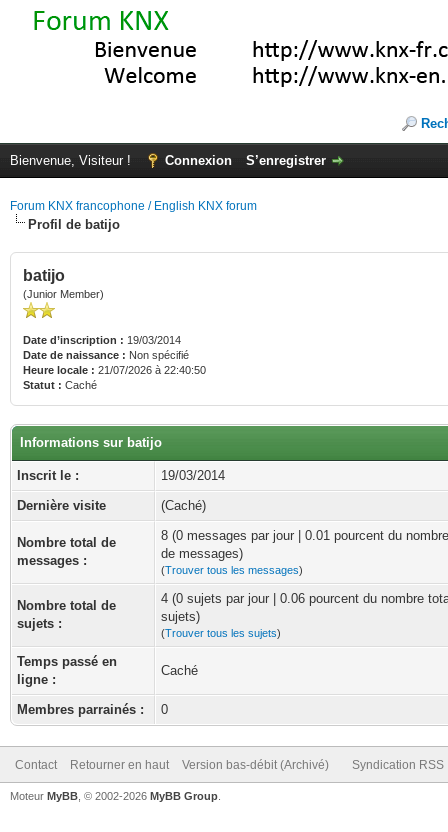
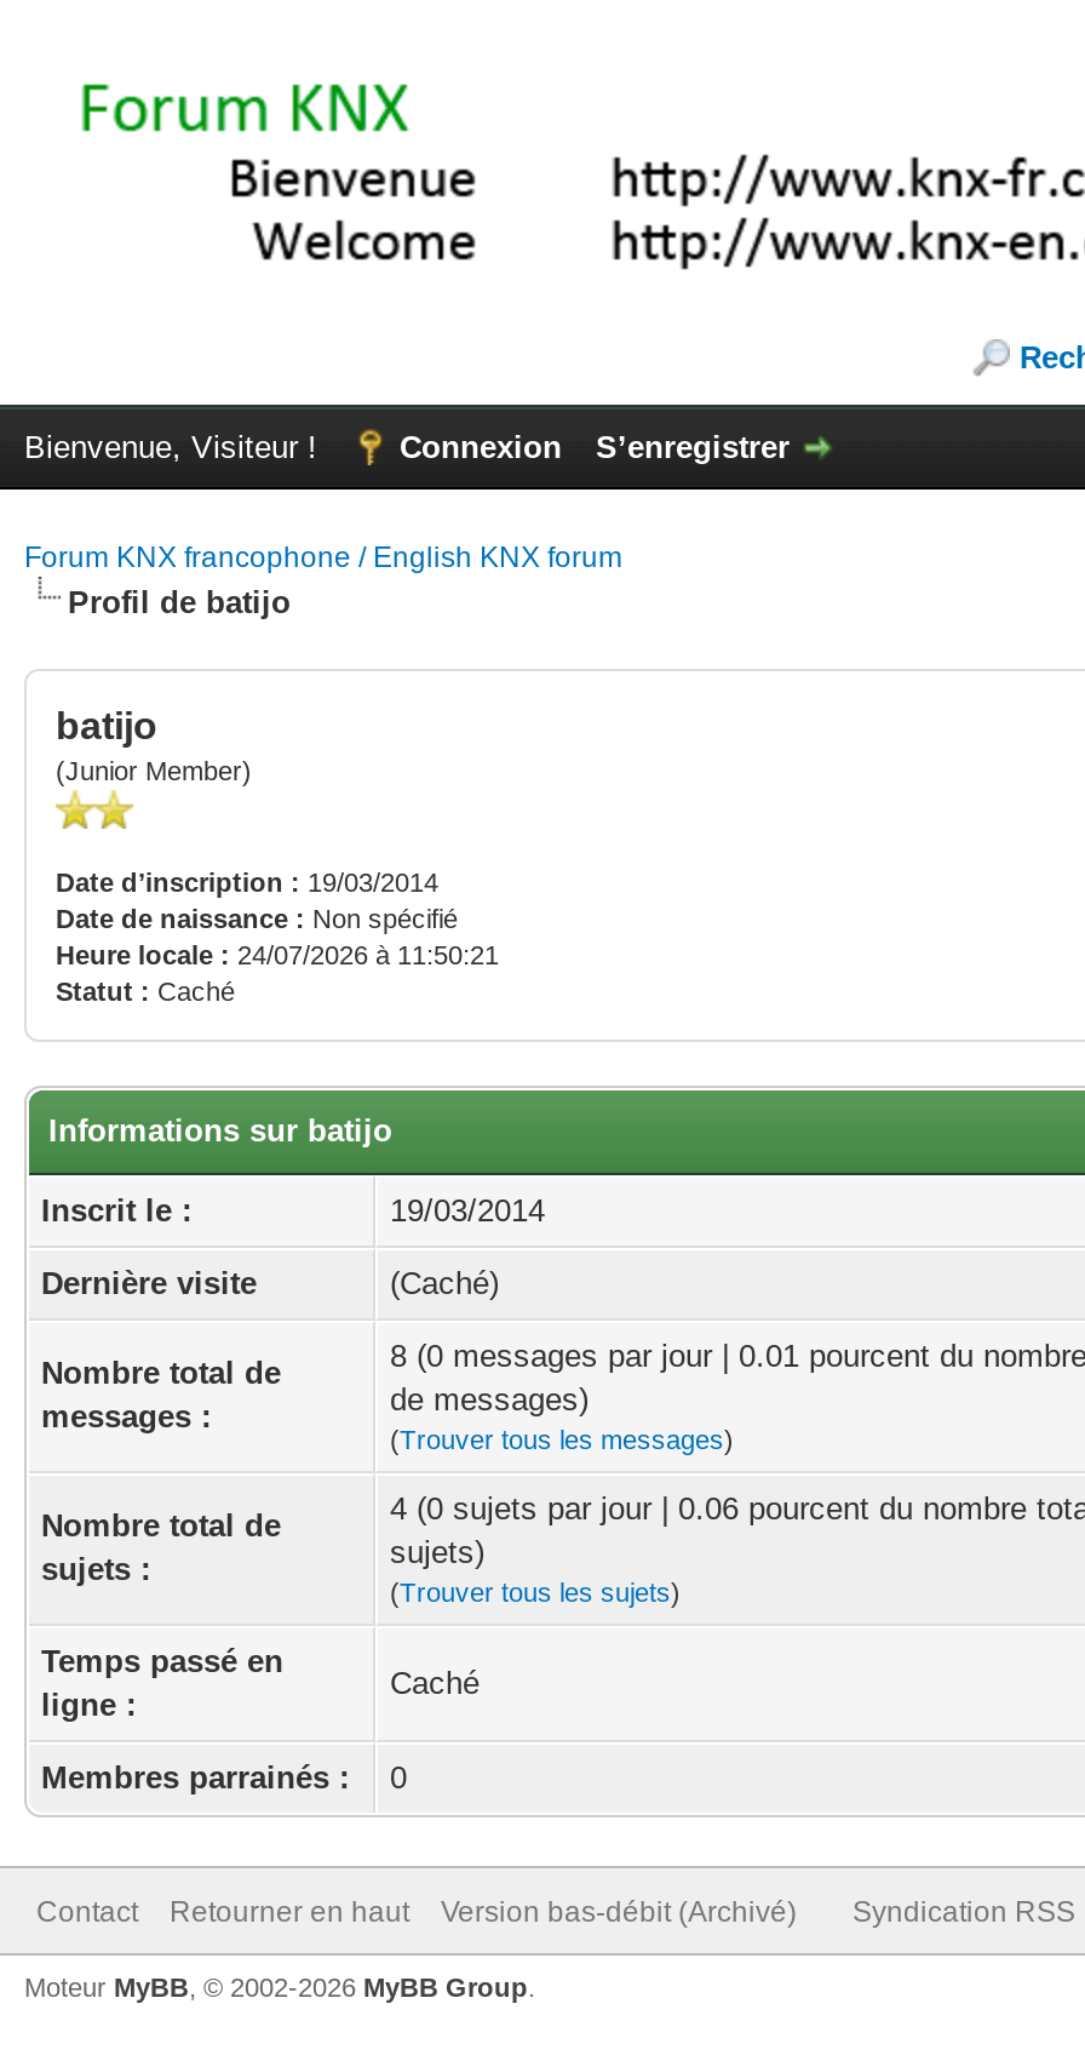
[23,364,206,376] Heure locale : 21/07/2026 à 22:40:50 -> [56,940,499,969] Heure locale : 24/07/2026 à 11:50:21

